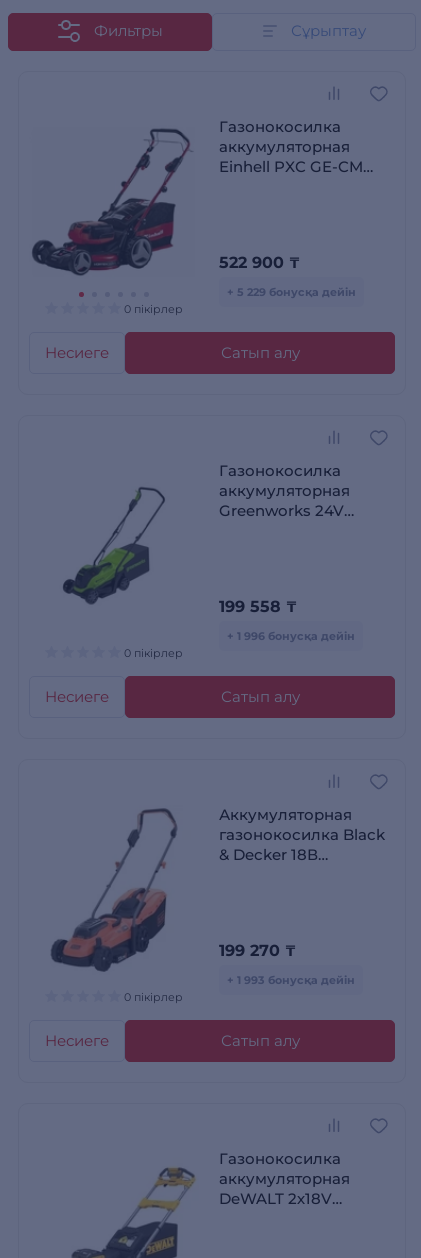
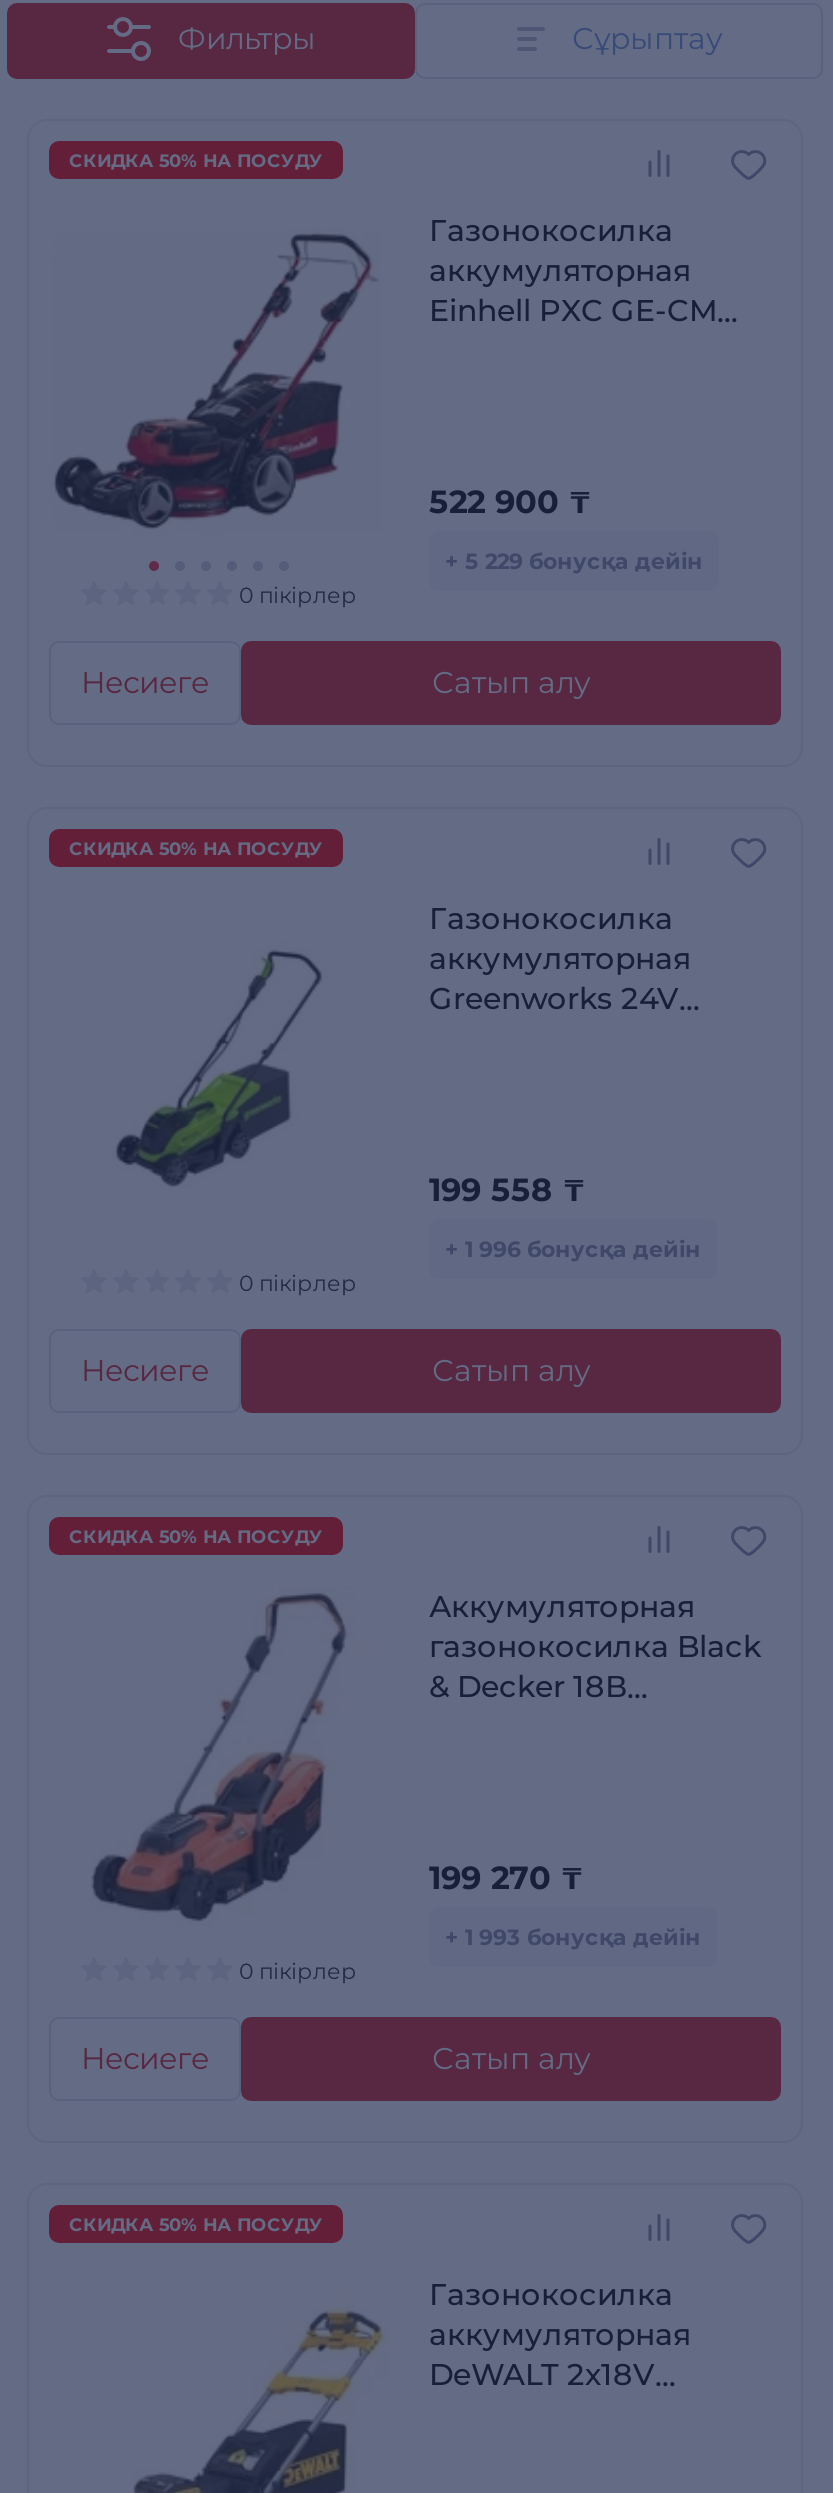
none -> [69,149,323,171] СКИДКА 50% НА ПОСУДУ
none -> [69,837,323,859] СКИДКА 50% НА ПОСУДУ
none -> [69,1525,323,1547] СКИДКА 50% НА ПОСУДУ
none -> [69,2213,323,2235] СКИДКА 50% НА ПОСУДУ

